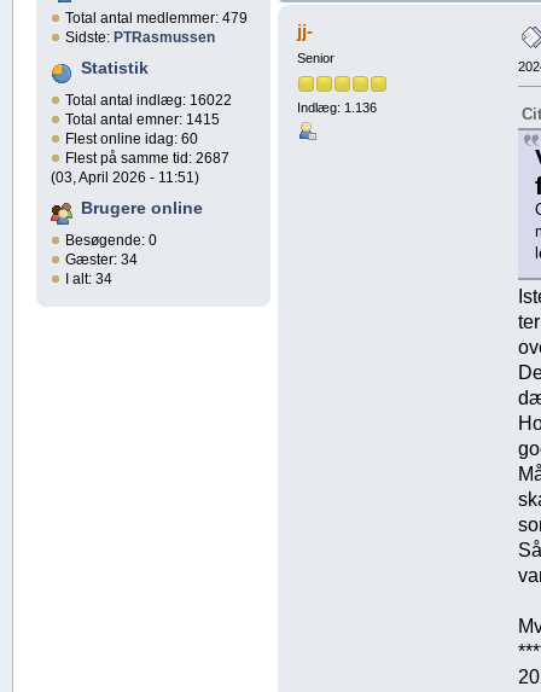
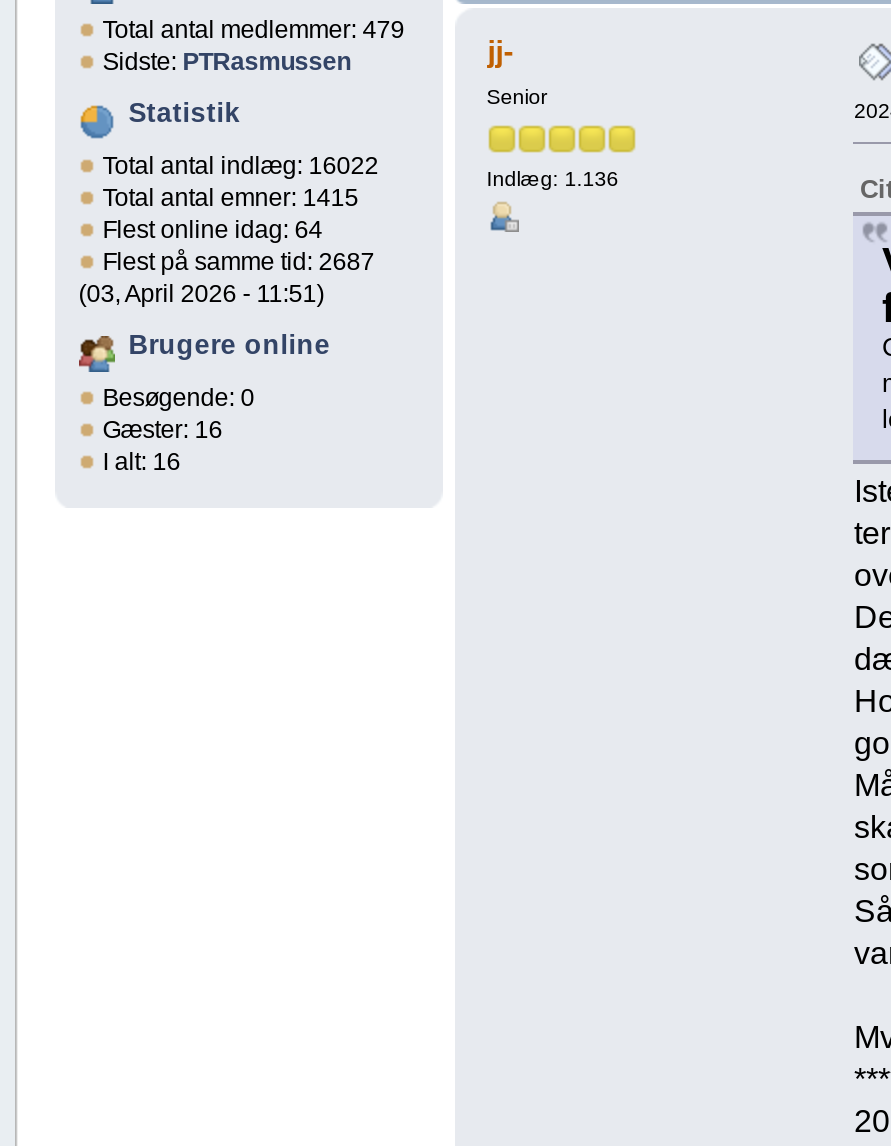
[65,130,198,147] Flest online idag: 60 -> [103,215,323,243] Flest online idag: 64
[65,251,137,268] Gæster: 34 -> [103,415,223,443] Gæster: 16
[65,270,112,287] I alt: 34 -> [103,447,181,475] I alt: 16

